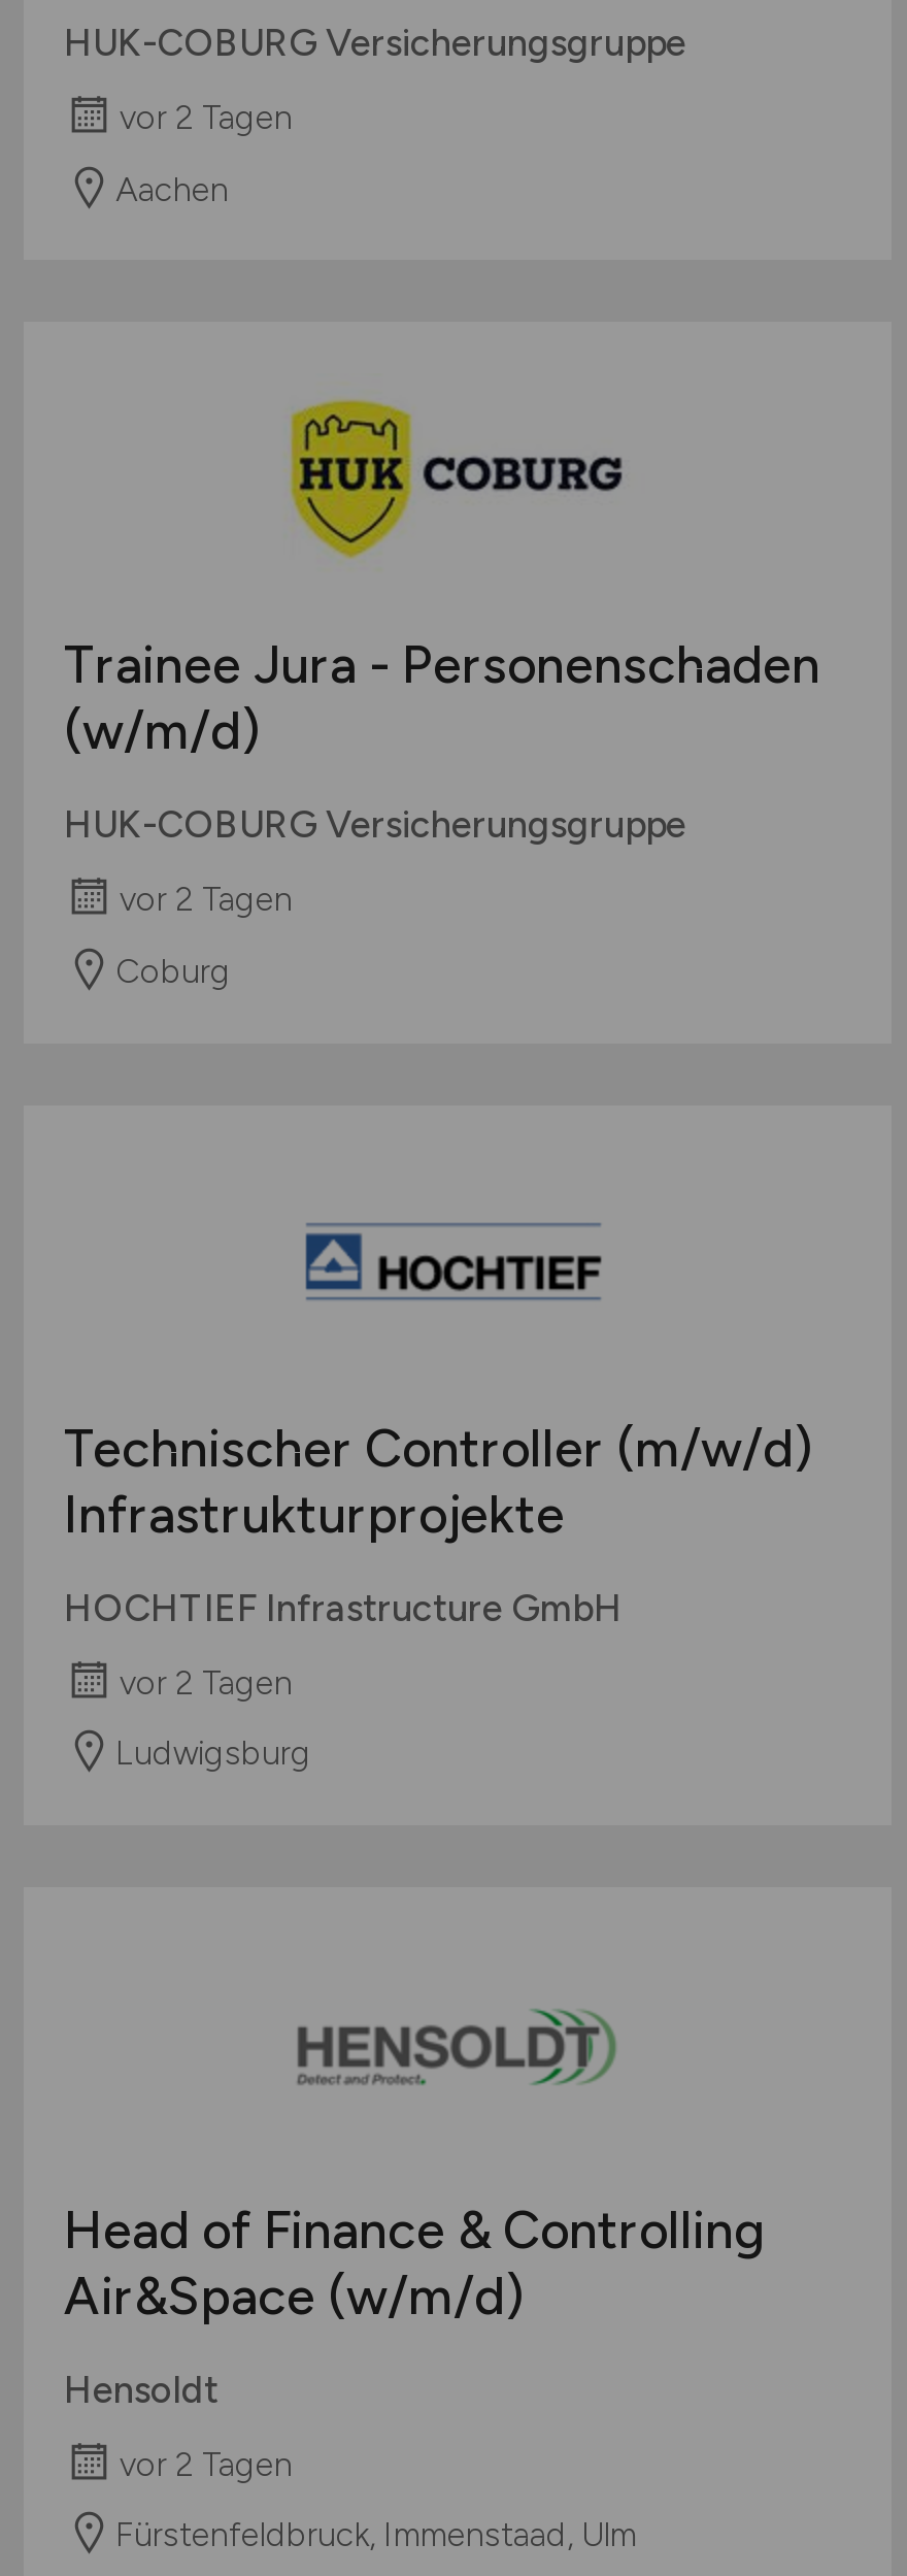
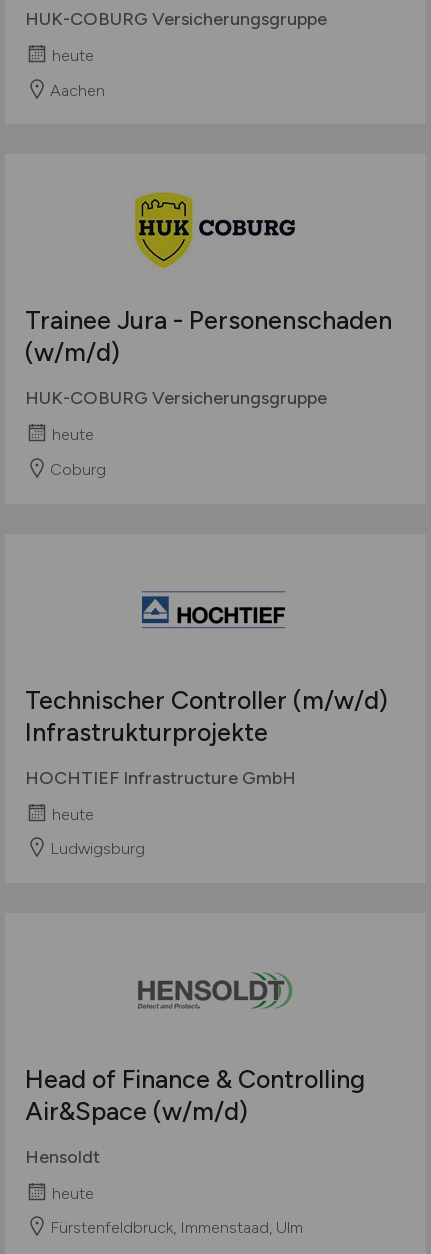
[120,99,293,138] vor 2 Tagen -> [51,46,93,65] heute
[120,880,293,920] vor 2 Tagen -> [51,425,93,444] heute
[120,1663,293,1702] vor 2 Tagen -> [51,804,93,823] heute
[120,2444,293,2484] vor 2 Tagen -> [51,1183,93,1202] heute

